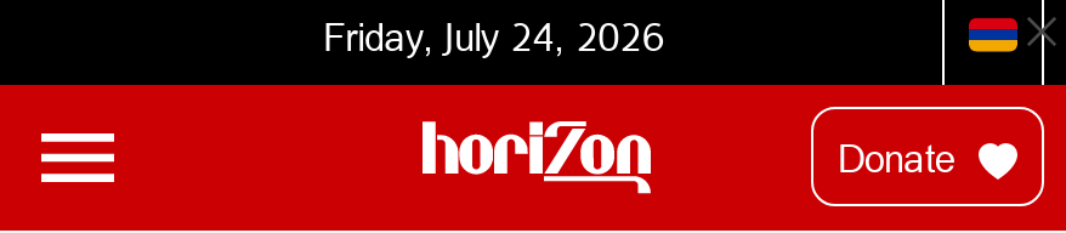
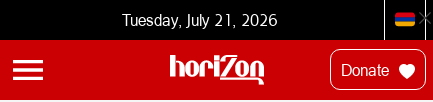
[323,11,663,57] Friday, July 24, 2026 -> [122,9,277,28] Tuesday, July 21, 2026

